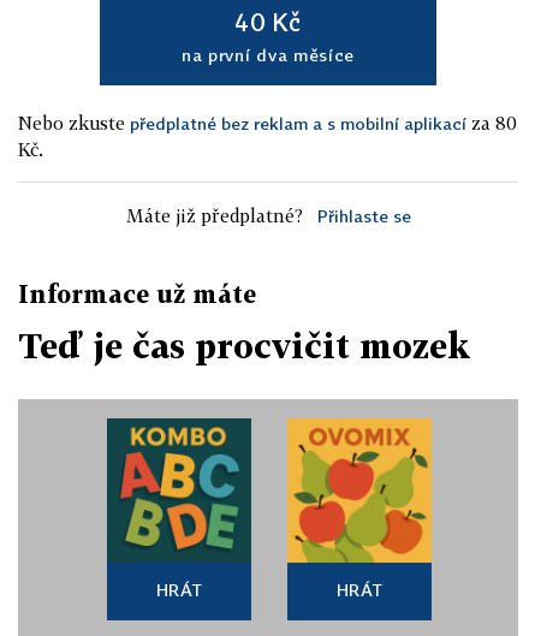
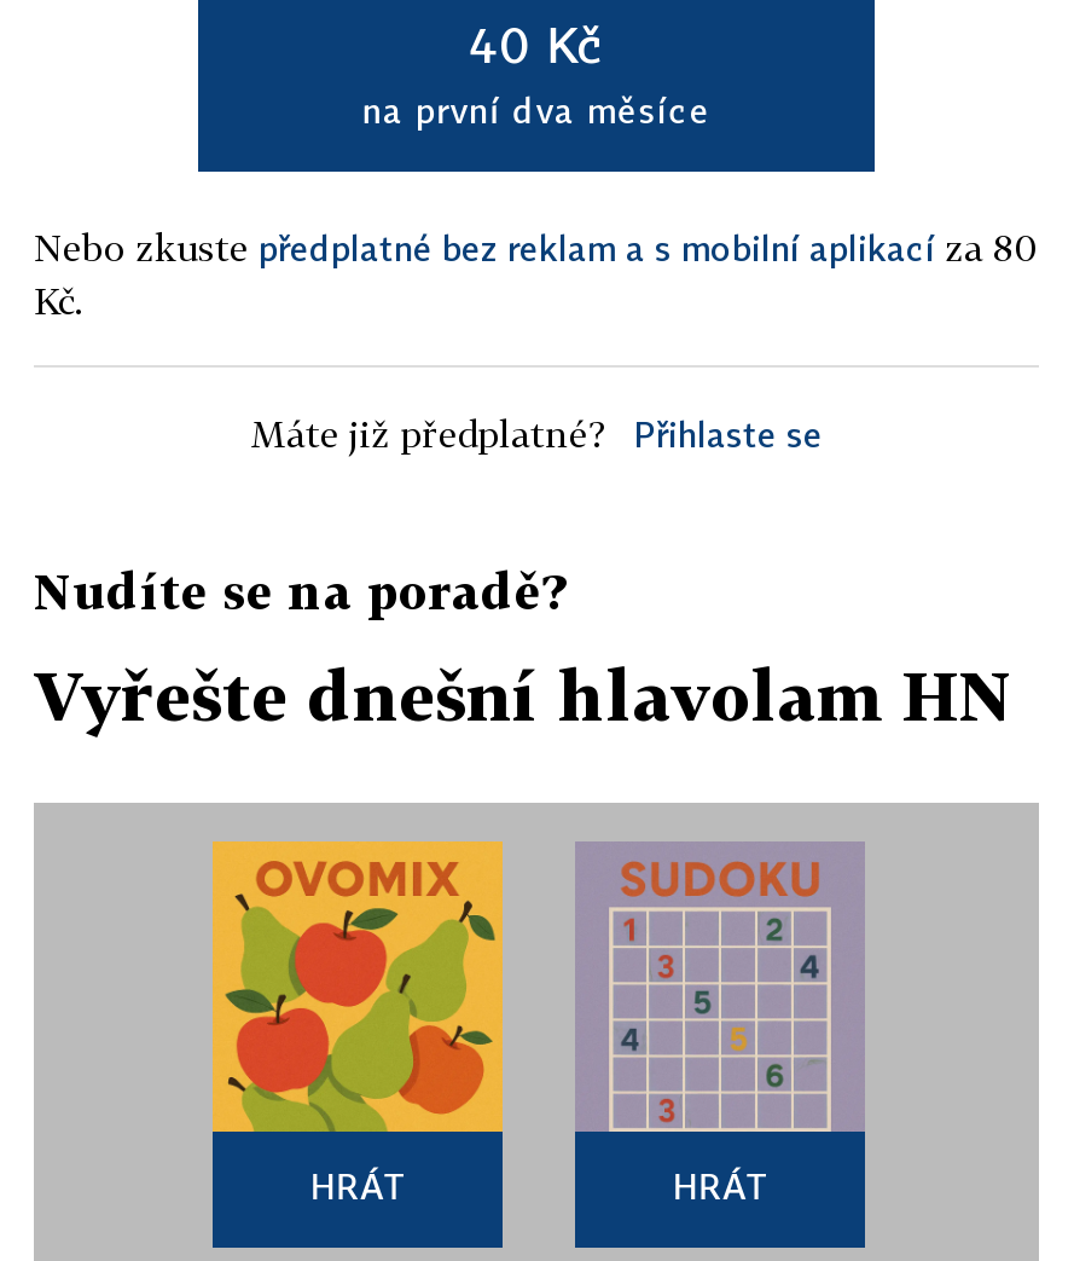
[18,279,256,308] Informace už máte -> [34,561,565,619] Nudíte se na poradě?
[18,326,470,365] Teď je čas procvičit mozek -> [34,655,1012,735] Vyřešte dnešní hlavolam HN
[106,417,252,563] [image] -> [210,839,505,1134] [image]
[286,417,433,564] [image] -> [575,841,865,1134] [image]

